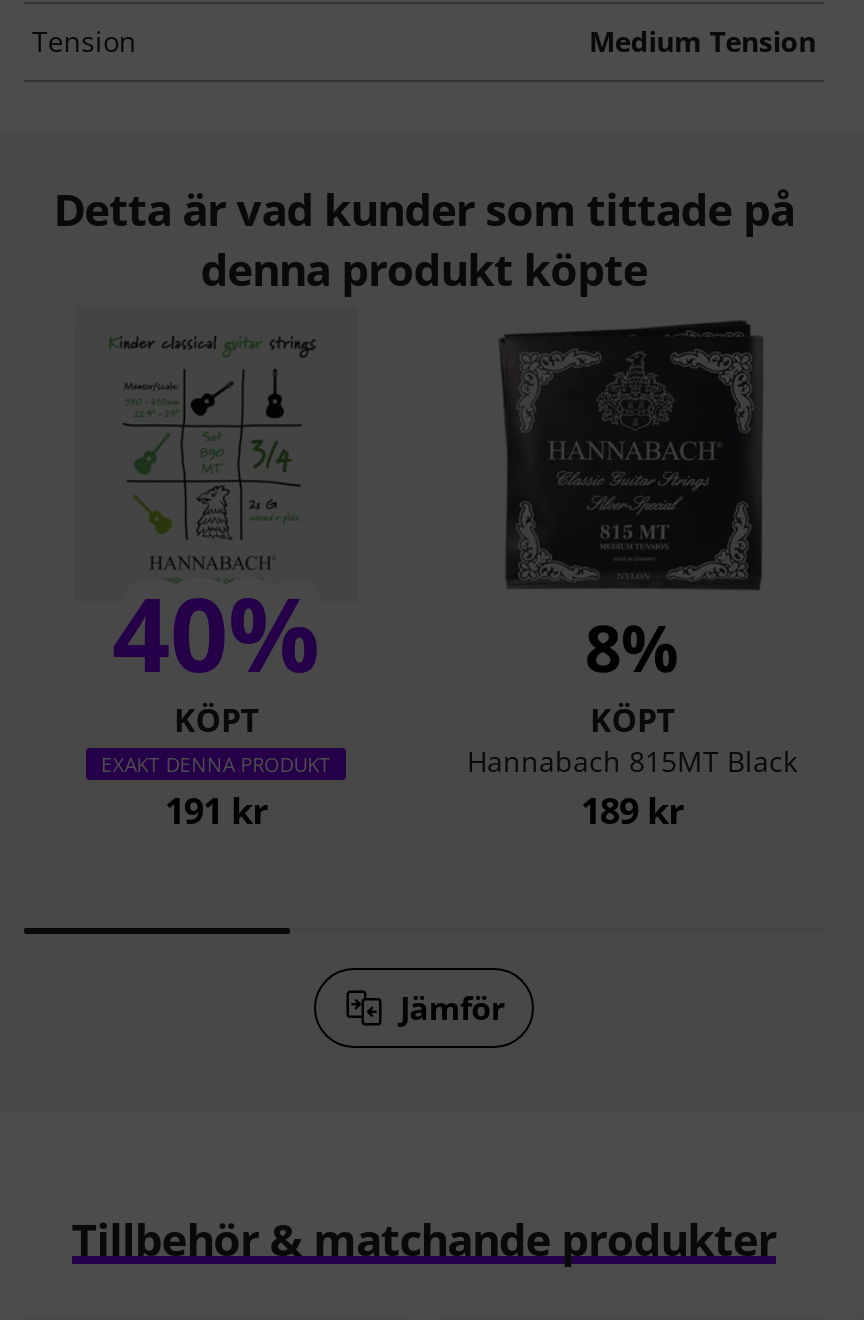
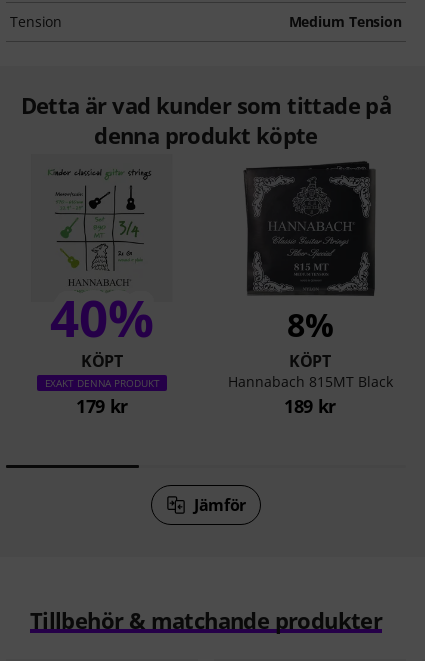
[165,786,267,834] 191 kr -> [76,394,128,418] 179 kr

